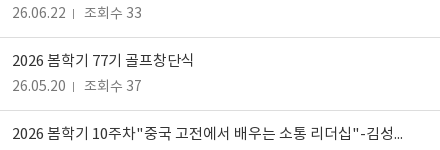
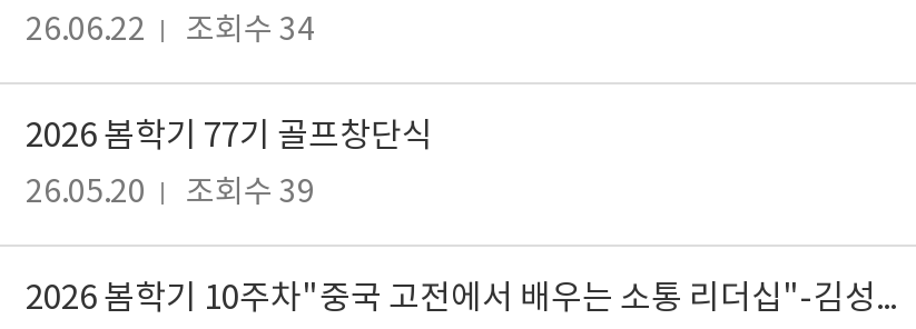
[12,6,142,22] 26.06.22 조회수 33 -> [26,13,315,49] 26.06.22 조회수 34
[12,79,142,95] 26.05.20 조회수 37 -> [26,176,315,211] 26.05.20 조회수 39

